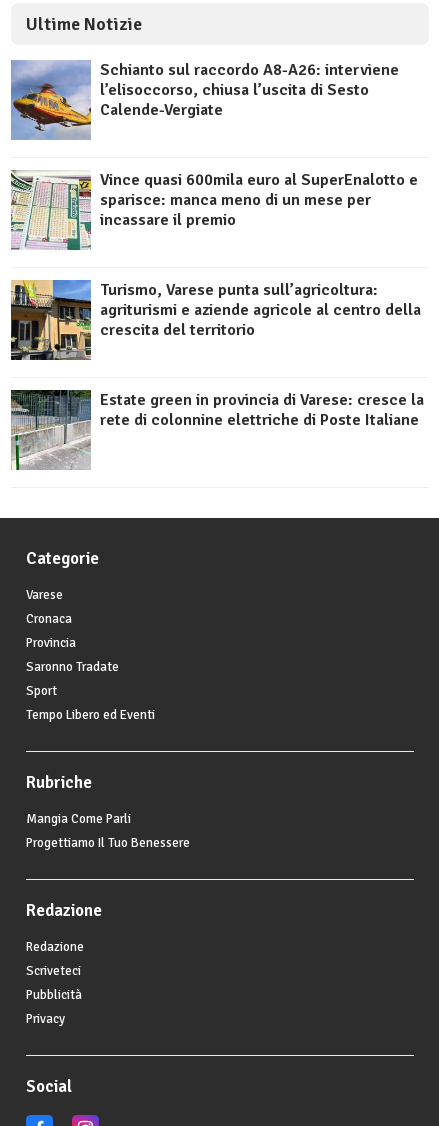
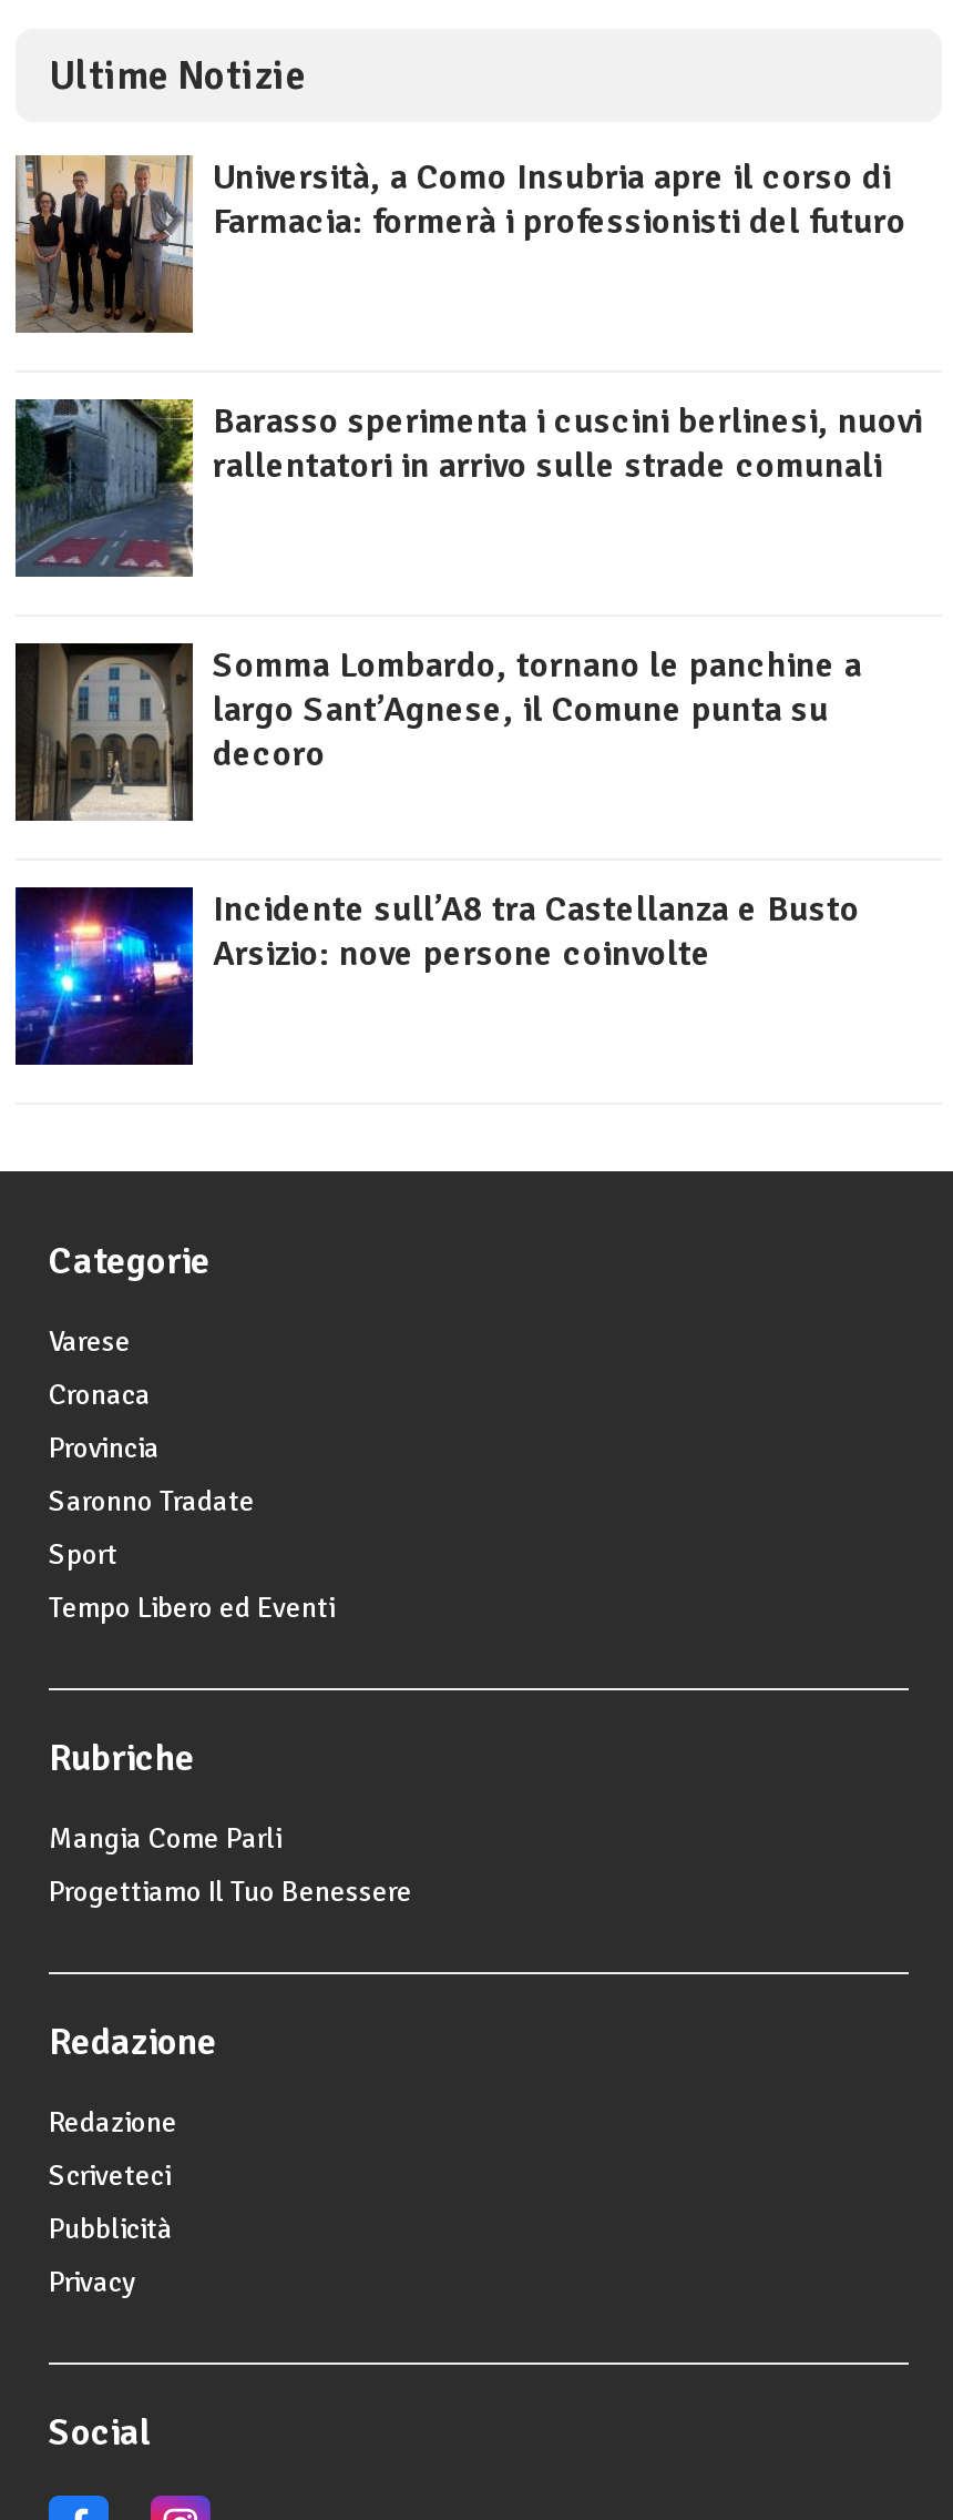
[10,60,399,141] [image] | Schianto sul raccordo A8-A26: interviene | l’elisoccorso, chiusa l’uscita di Sesto | Calende-Vergiate -> [13,153,906,335] [image] | Università, a Como Insubria apre il corso di | Farmacia: formerà i professionisti del futuro
[10,169,418,251] [image] | Vince quasi 600mila euro al SuperEnalotto e | sparisce: manca meno di un mese per | incassare il premio -> [13,397,924,579] [image] | Barasso sperimenta i cuscini berlinesi, nuovi | rallentatori in arrivo sulle strade comunali
[10,279,421,361] [image] | Turismo, Varese punta sull’agricoltura: | agriturismi e aziende agricole al centro della | crescita del territorio -> [13,641,862,821] [image] | Somma Lombardo, tornano le panchine a | largo Sant’Agnese, il Comune punta su | decoro
[10,390,424,471] [image] | Estate green in provincia di Varese: cresce la | rete di colonnine elettriche di Poste Italiane -> [13,887,860,1067] [image] | Incidente sull’A8 tra Castellanza e Busto | Arsizio: nove persone coinvolte

